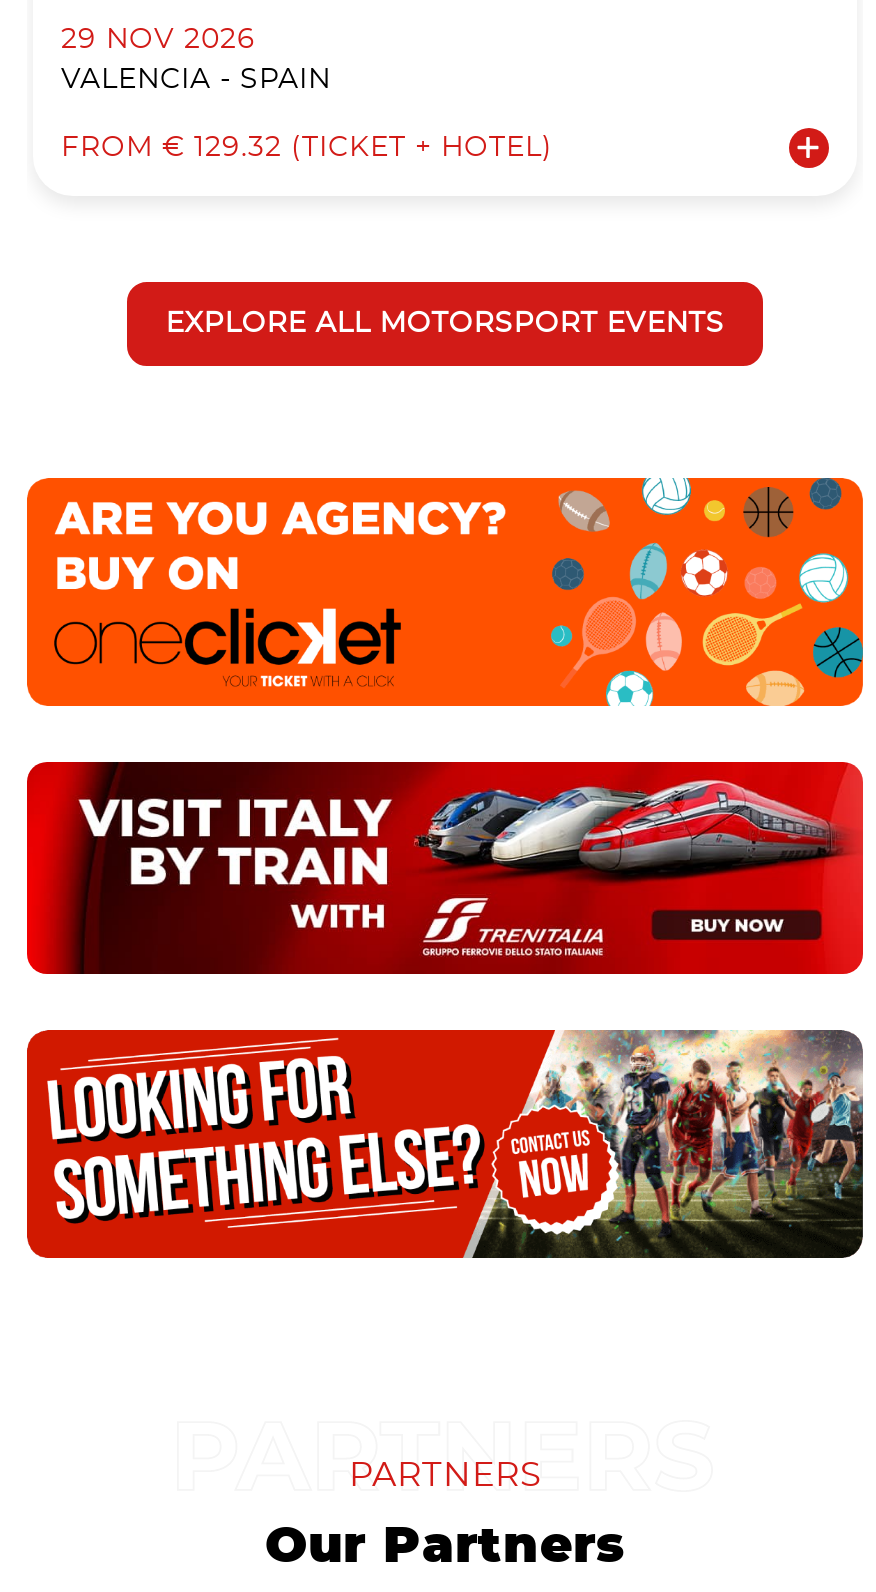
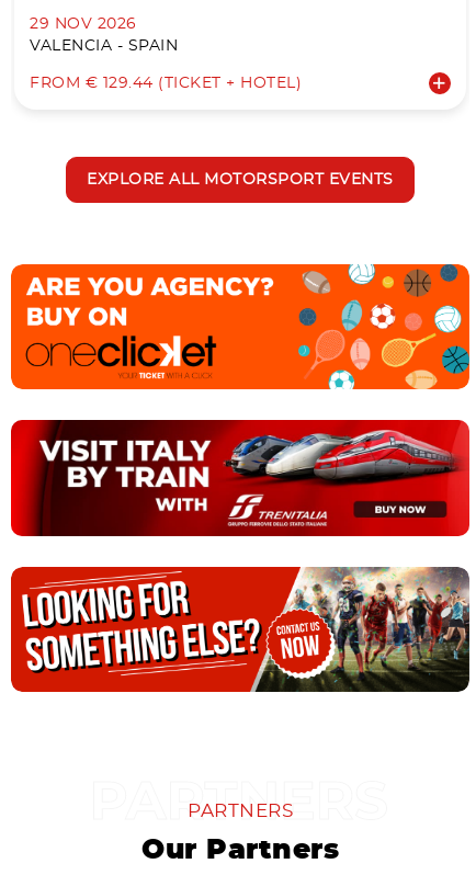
[61,134,553,162] FROM € 129.32 (TICKET + HOTEL) -> [30,76,302,91] FROM € 129.44 (TICKET + HOTEL)

